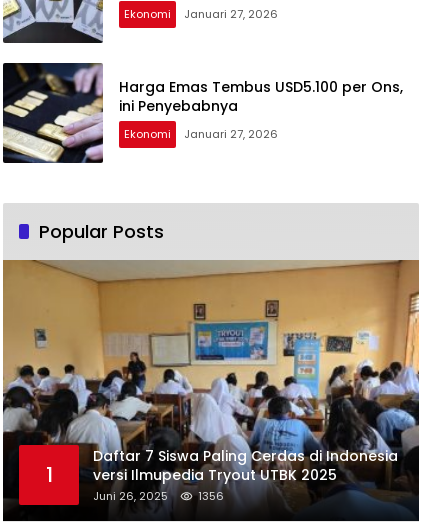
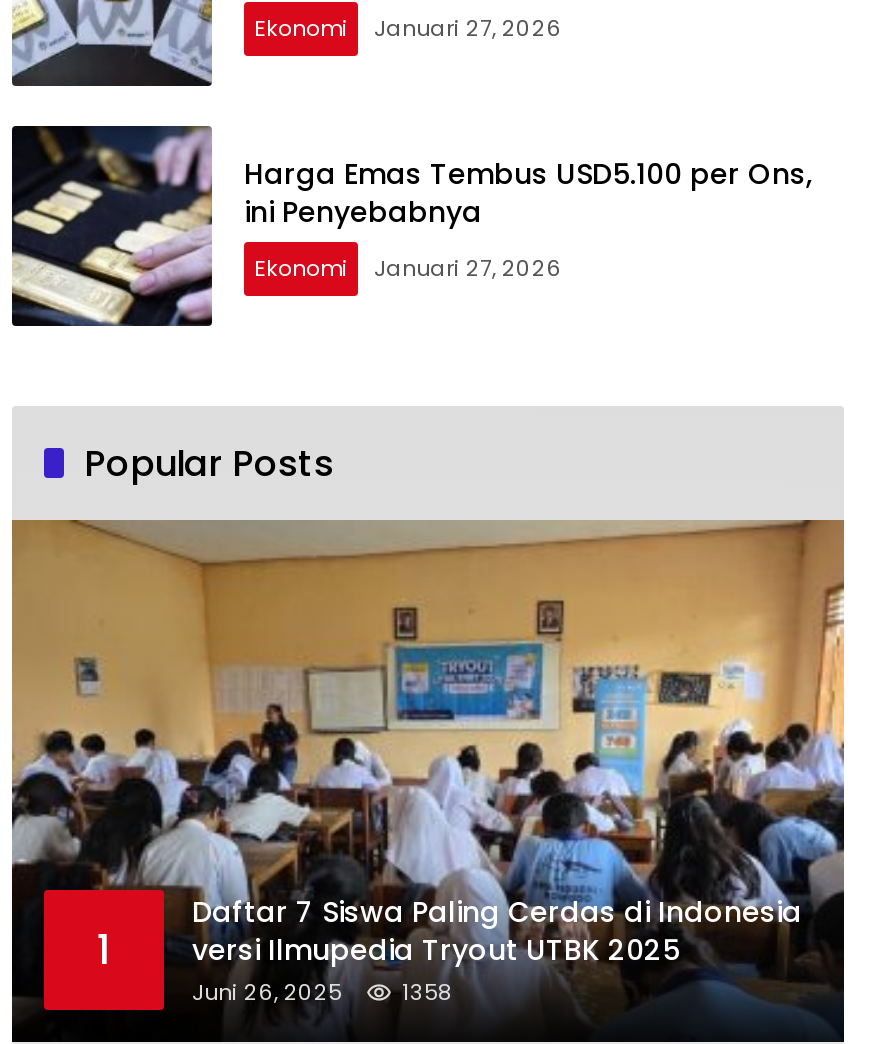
[93,488,224,504] Juni 26, 2025 1356 -> [192,977,452,1009] Juni 26, 2025 1358

